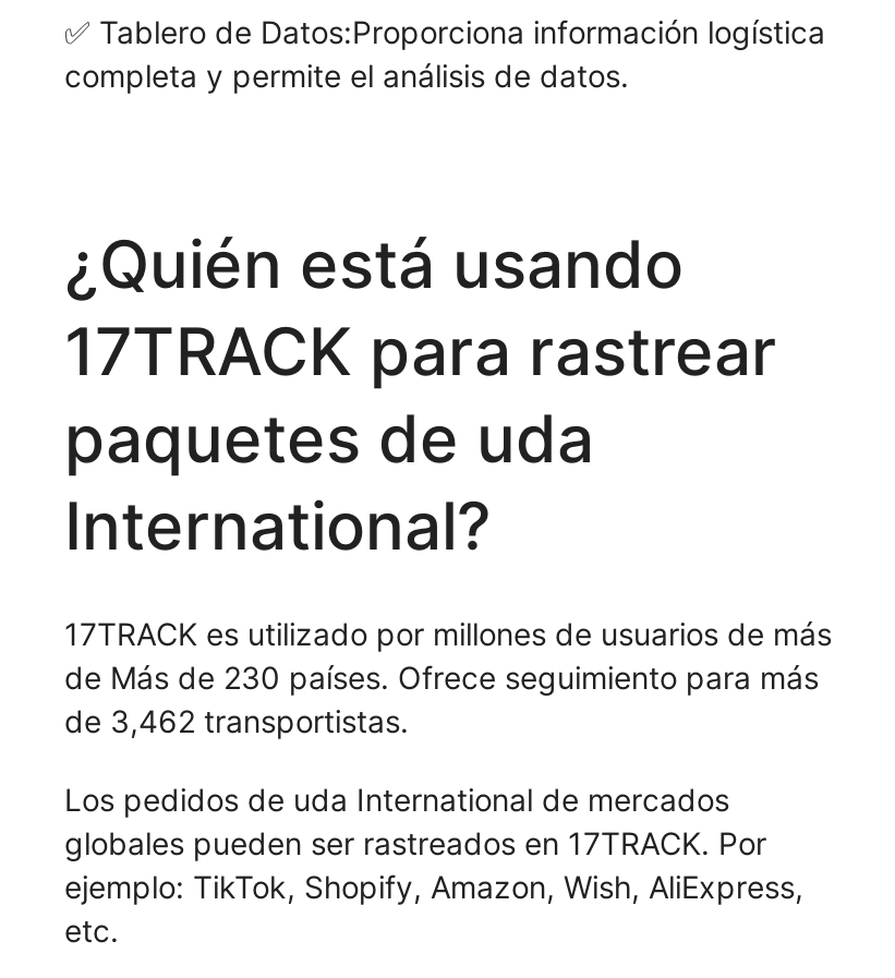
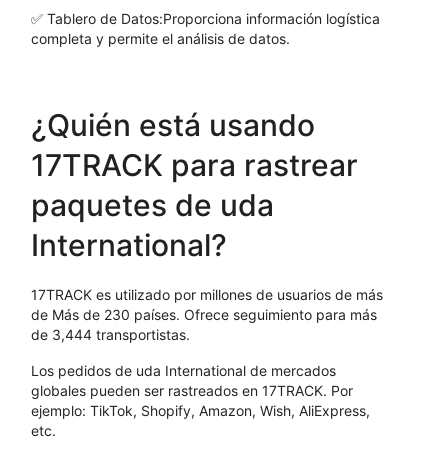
[64,702,409,739] de 3,462 transportistas. -> [31,326,190,343] de 3,444 transportistas.

